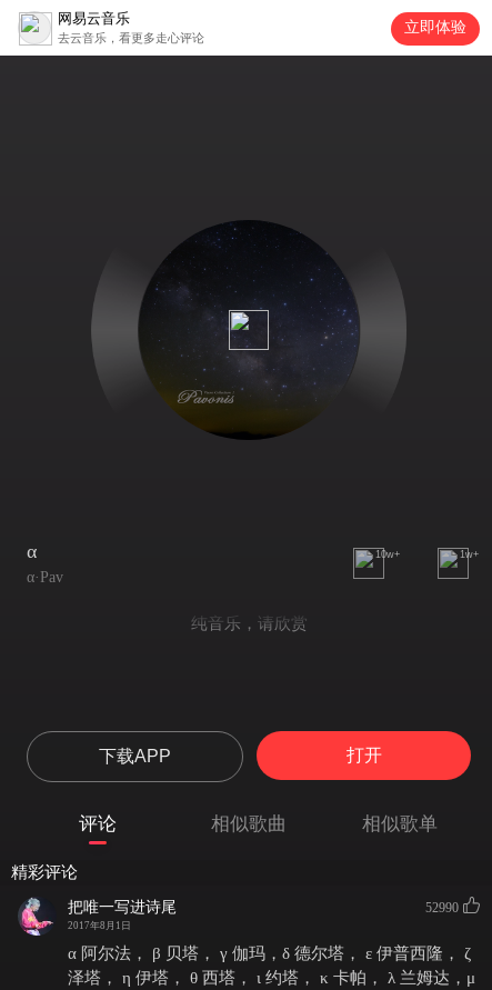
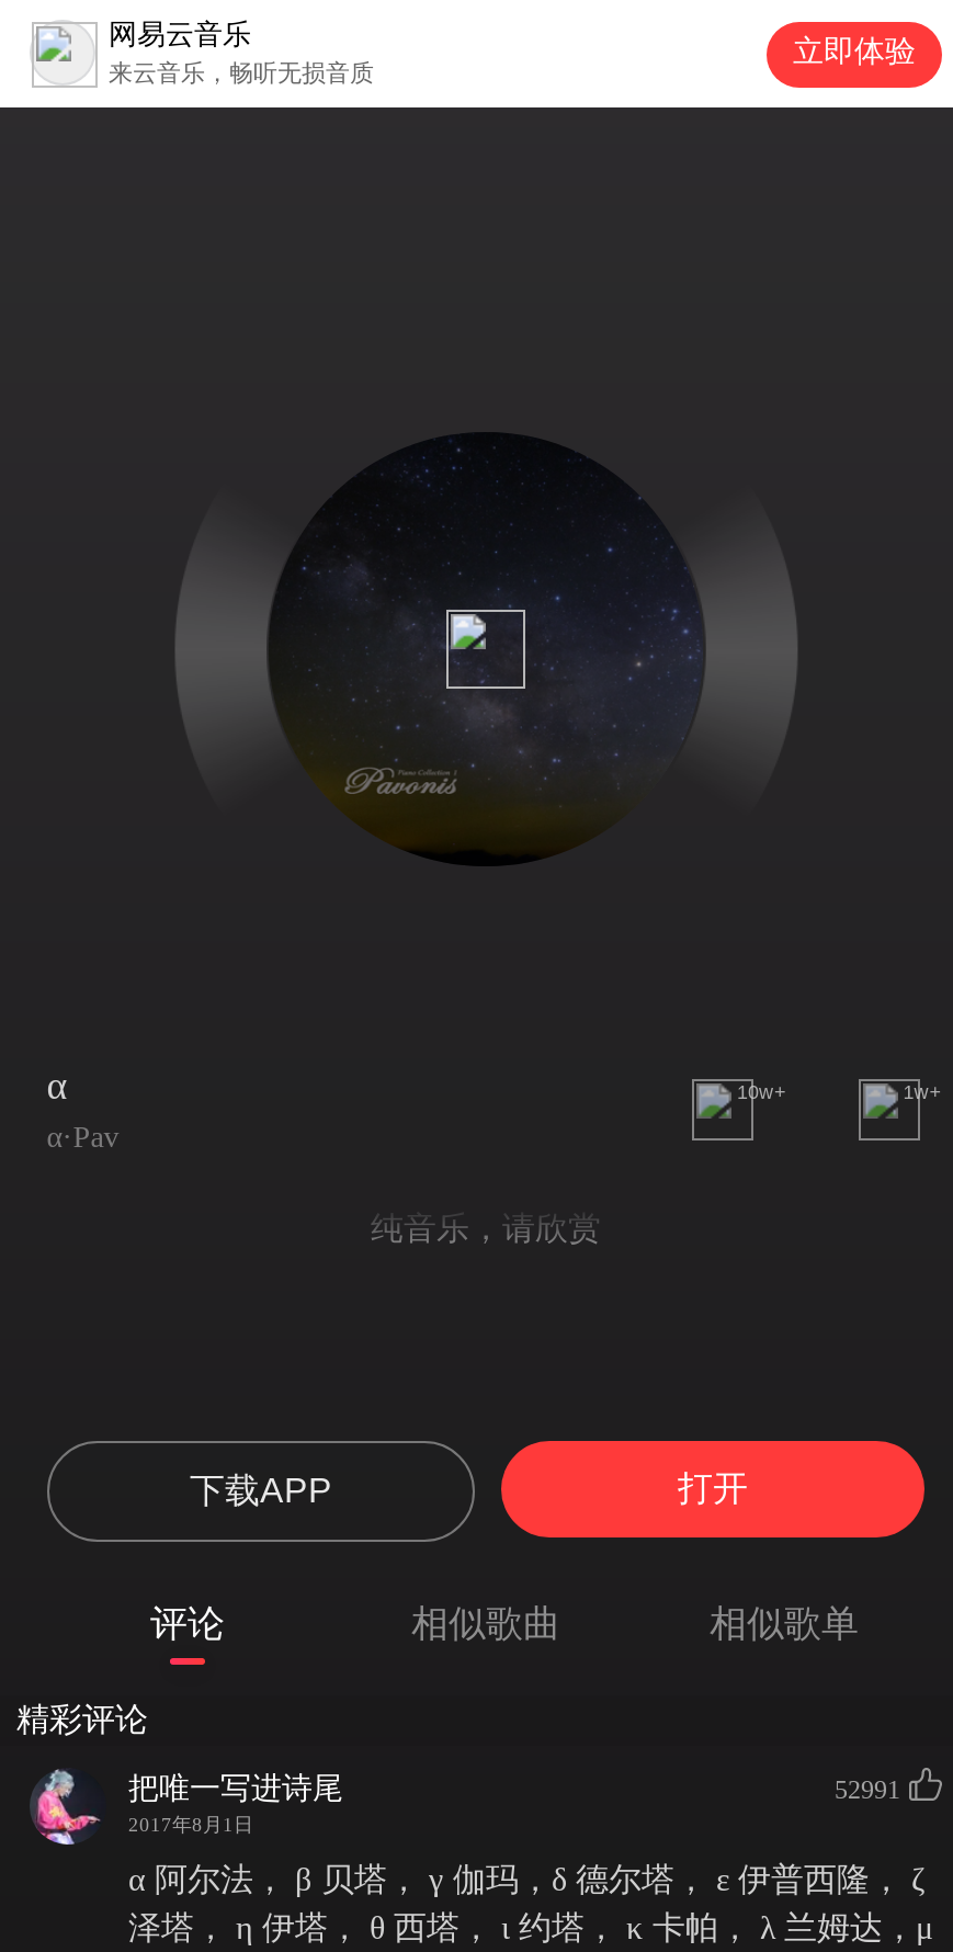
[58,31,204,44] 去云音乐，看更多走心评论 -> [109,59,374,86] 来云音乐，畅听无损音质
[425,900,459,915] 52990 -> [835,1773,900,1804] 52991

